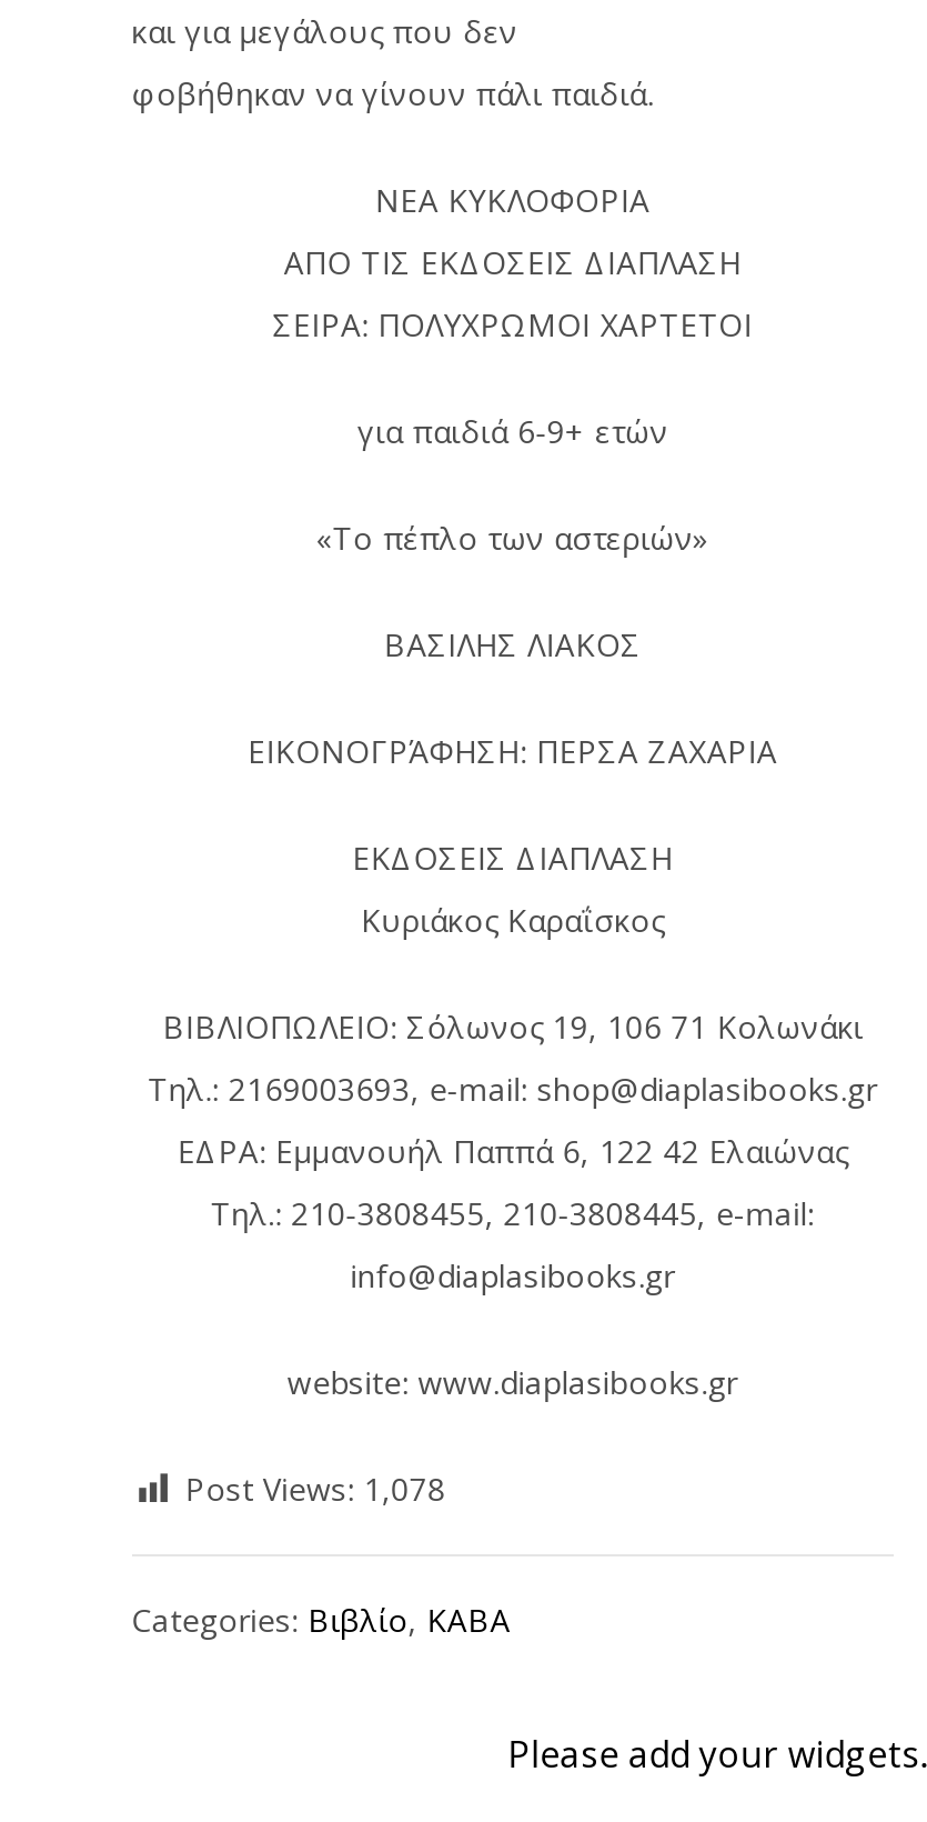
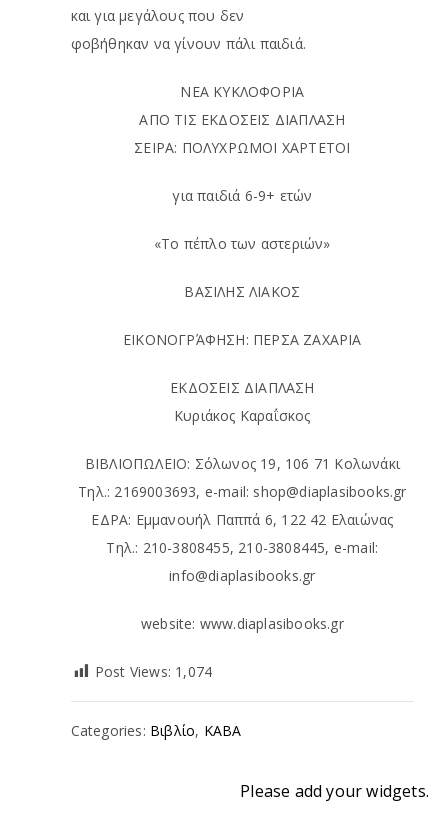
[185,1468,446,1510] Post Views: 1,078 -> [95,662,212,681] Post Views: 1,074

